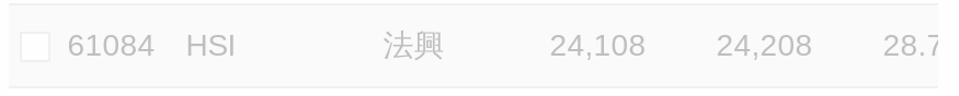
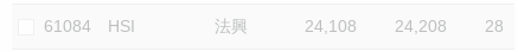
[550,27,944,62] 24,108 24,208 28.7 -> [304,17,504,35] 24,108 24,208 28

